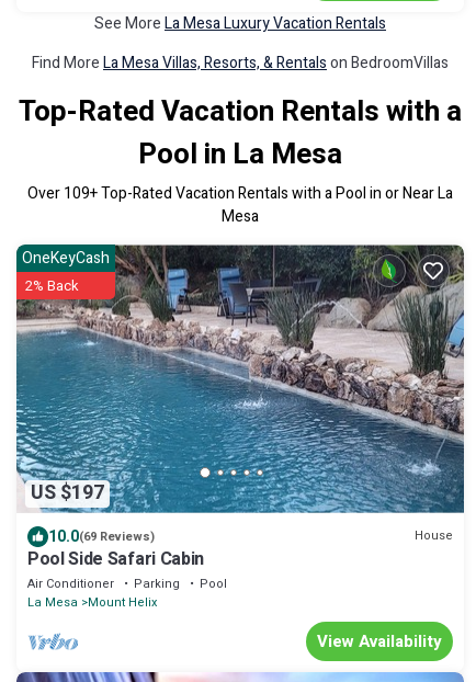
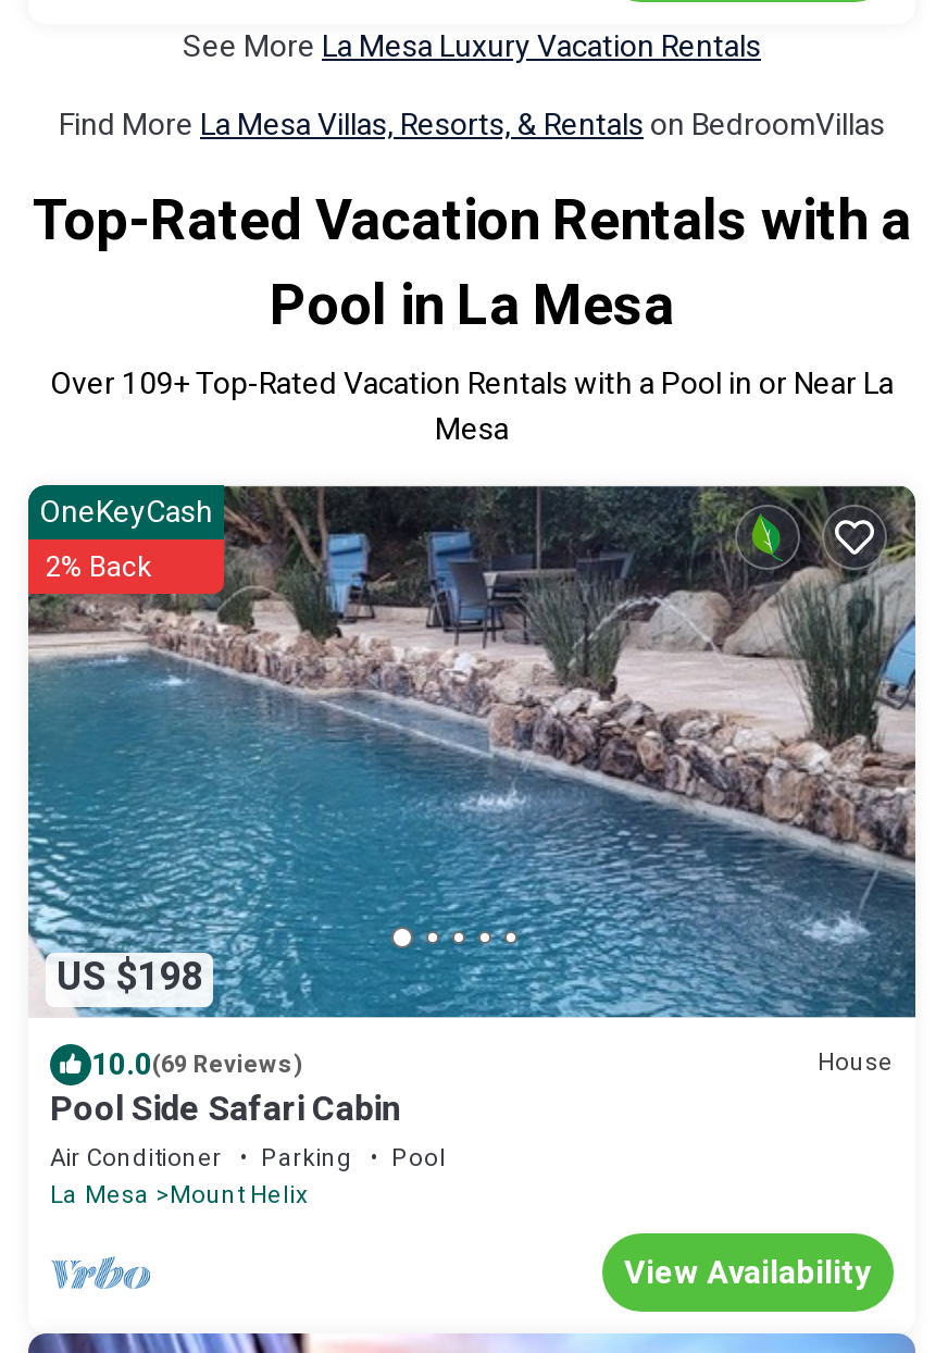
[31,479,104,508] US $197 -> [57,949,202,1008] US $198

